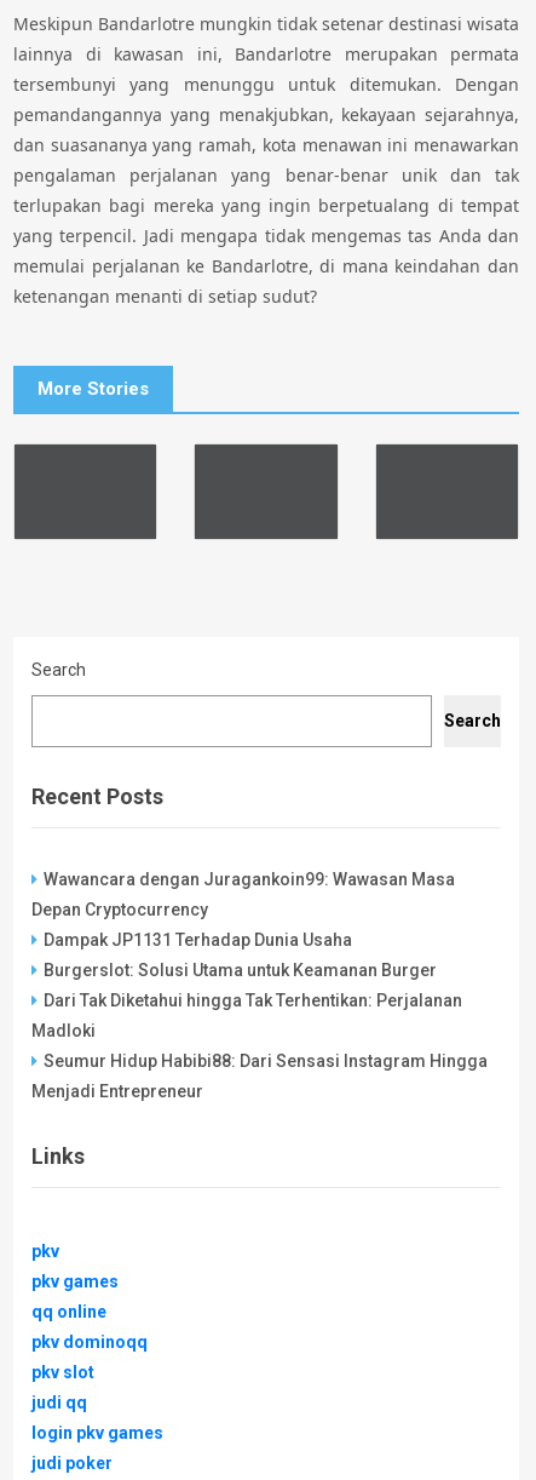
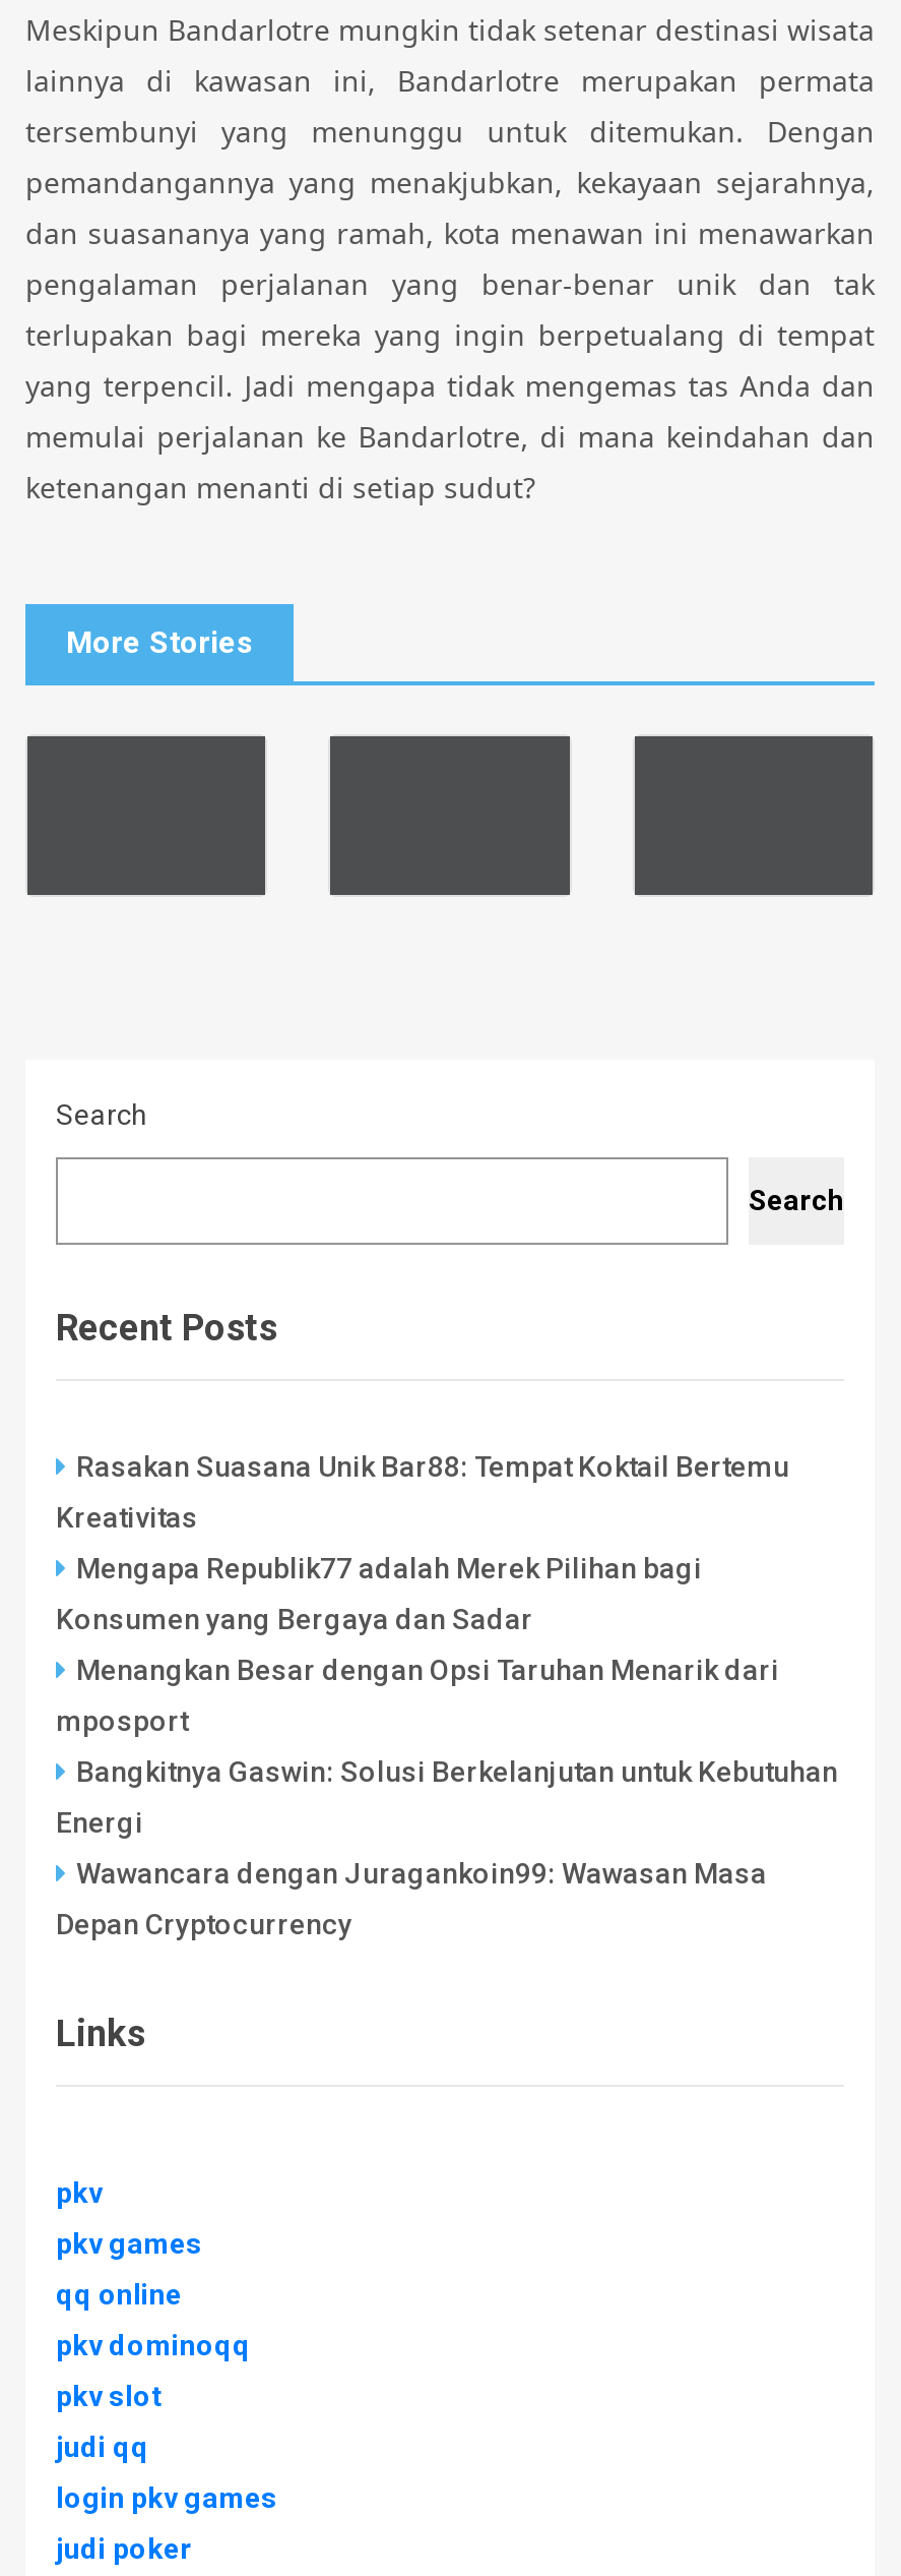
none -> [56,1451,838,1840] Rasakan Suasana Unik Bar88: Tempat Koktail Bertemu | Kreativitas | Mengapa Republik77 adalah Merek Pilihan bagi | Konsumen yang Bergaya dan Sadar | Menangkan Besar dengan Opsi Taruhan Menarik dari | mposport | Bangkitnya Gaswin: Solusi Berkelanjutan untuk Kebutuhan | Energi
moved [31,870,455,920] -> [56,1858,767,1941]: Wawancara dengan Juragankoin99: Wawasan Masa | Depan Cryptocurrency
[31,931,488,1101] Dampak JP1131 Terhadap Dunia Usaha | Burgerslot: Solusi Utama untuk Keamanan Burger | Dari Tak Diketahui hingga Tak Terhentikan: Perjalanan | Madloki | Seumur Hidup Habibi88: Dari Sensasi Instagram Hingga | Menjadi Entrepreneur -> none

